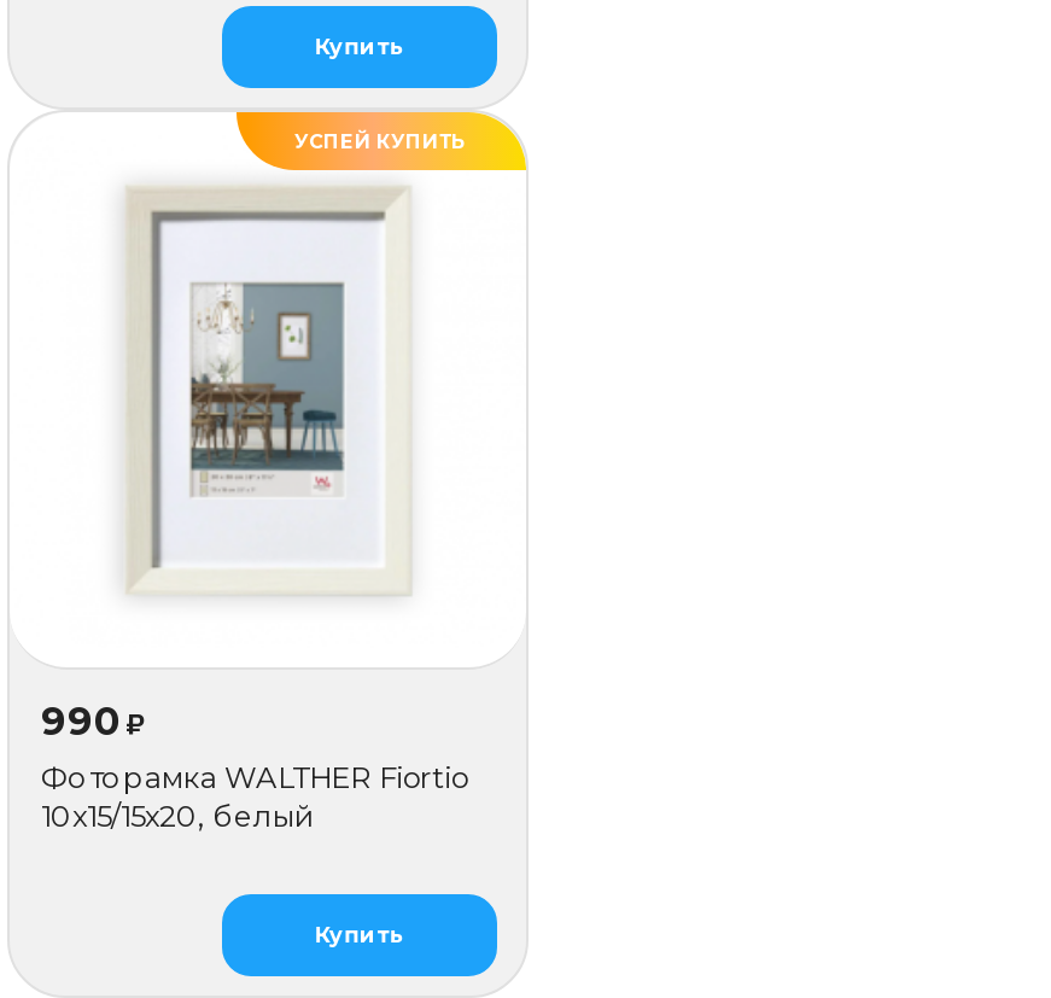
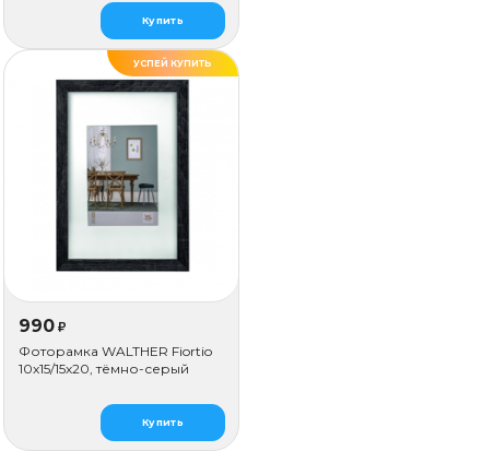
[123,177,418,602] [image] -> [55,79,190,273] [image]
[41,798,314,834] 10x15/15х20, белый -> [19,360,189,377] 10x15/15х20, тёмно-серый

